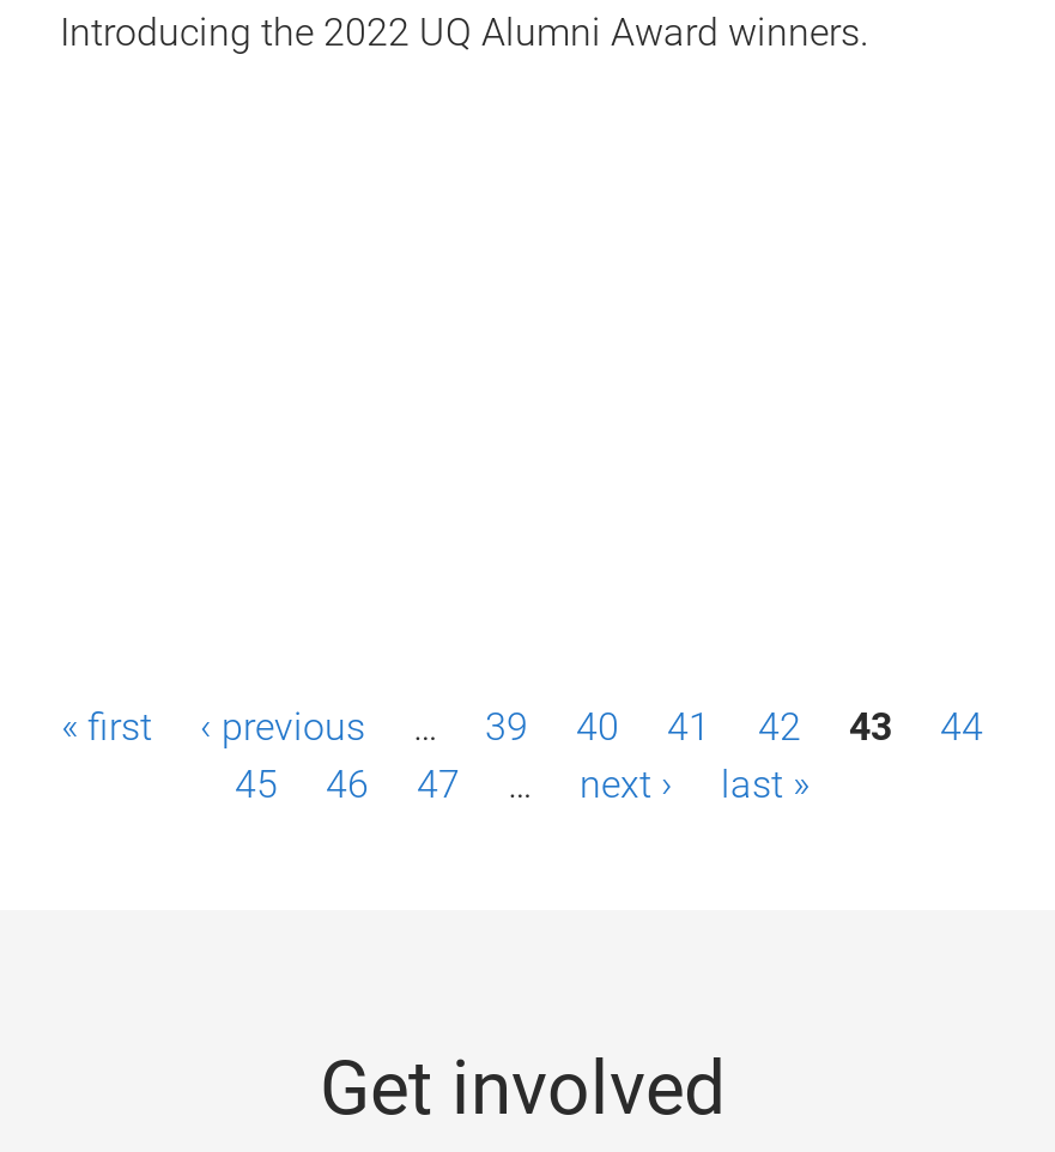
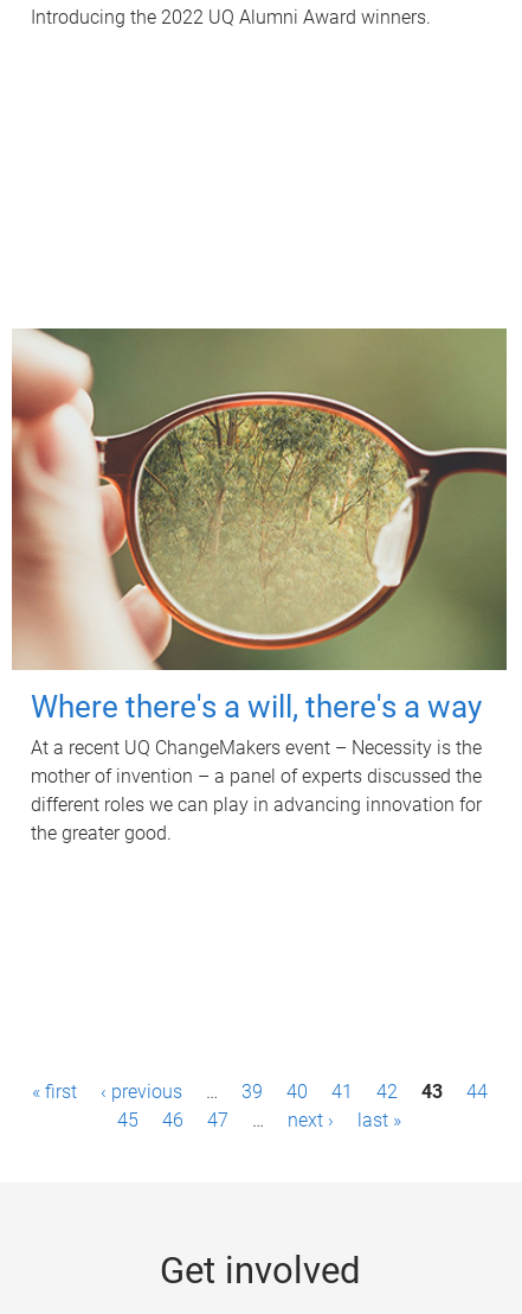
none -> [11,327,508,844] [image] | Where there's a will, there's a way | At a recent UQ ChangeMakers event – Necessity is the | mother of invention – a panel of experts discussed the | different roles we can play in advancing innovation for | the greater good.

